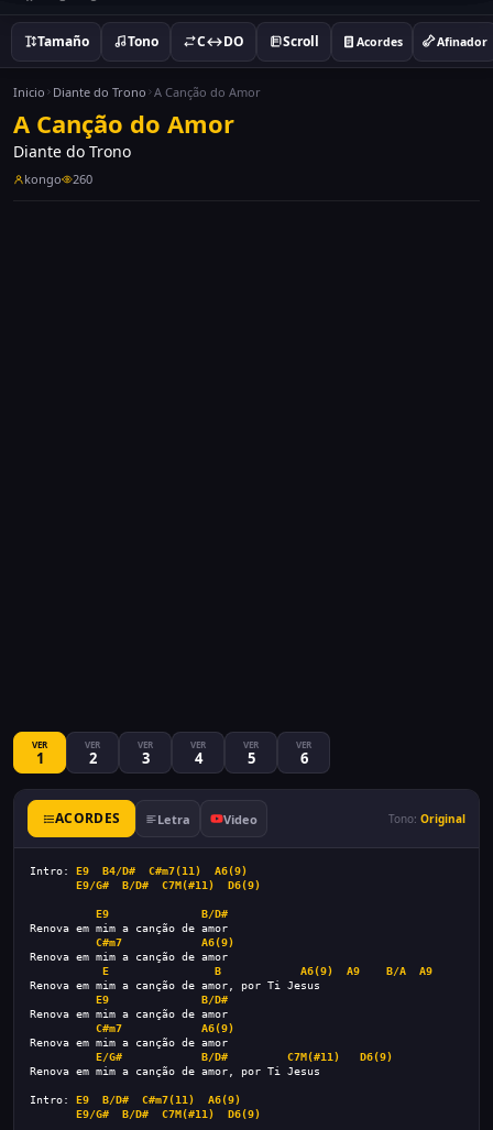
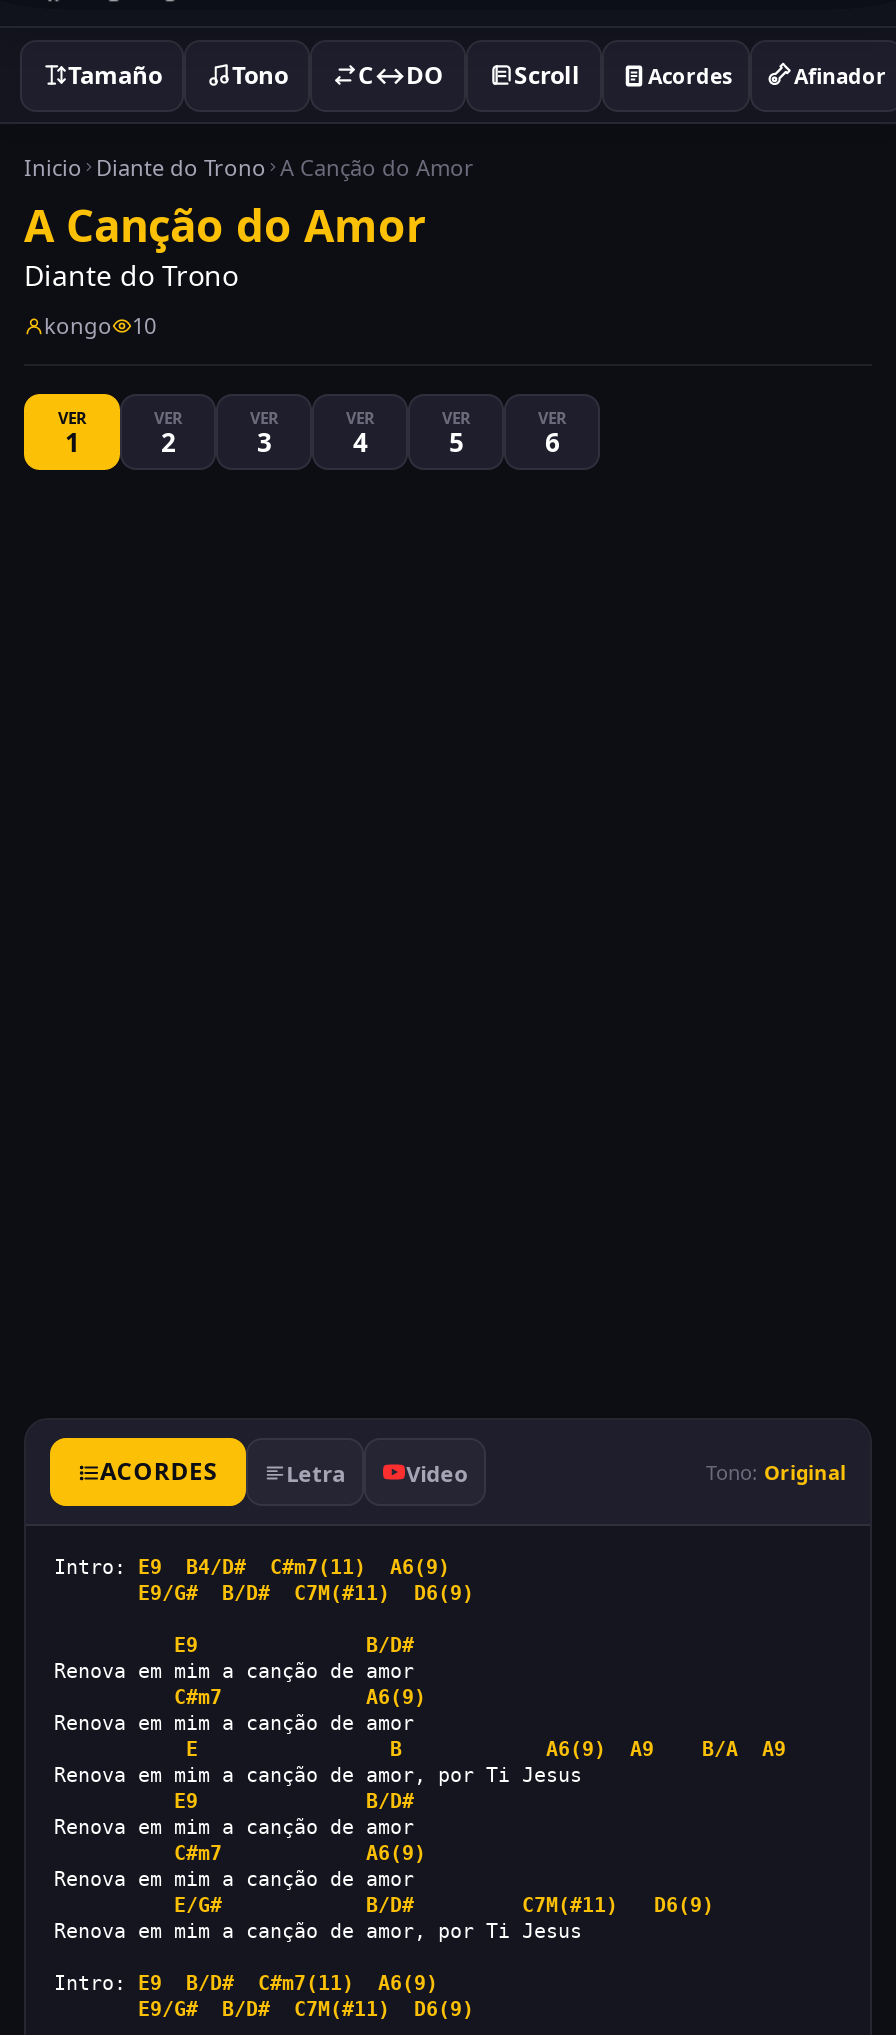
[24,171,92,187] kongo 260 -> [44,310,156,340] kongo 10
moved [32,738,311,767] -> [58,405,566,459]: VER | VER | 2 | ... | VER | 6

